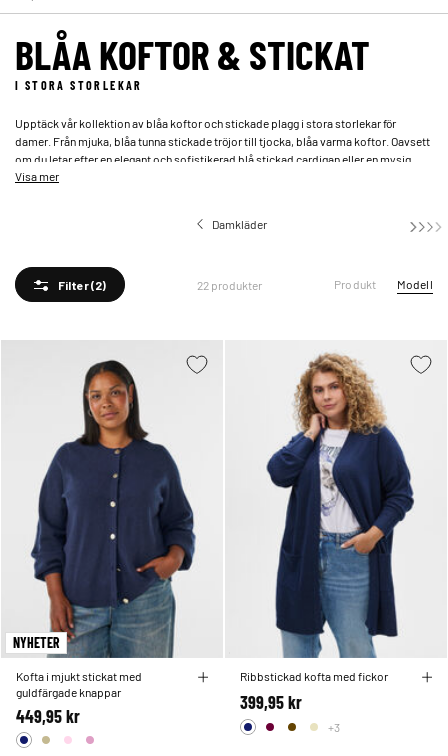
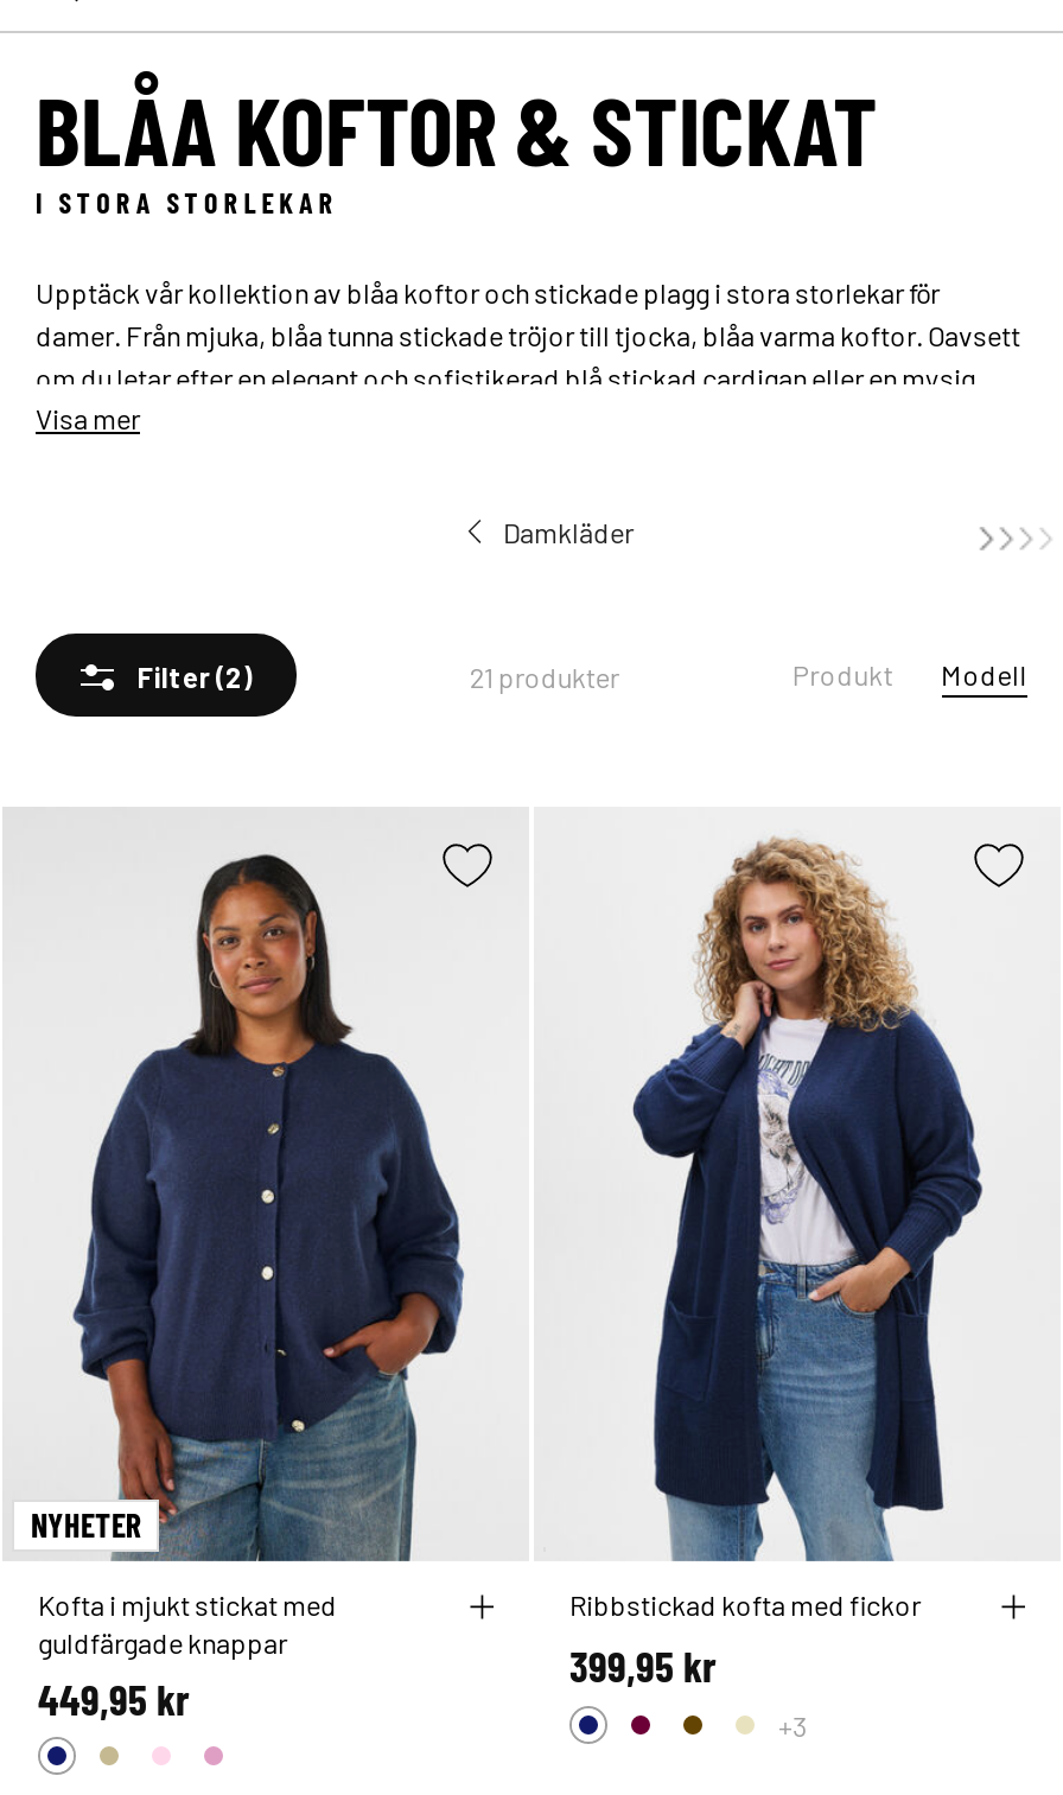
[197,276,262,292] 22 produkter -> [470,656,619,694] 21 produkter

